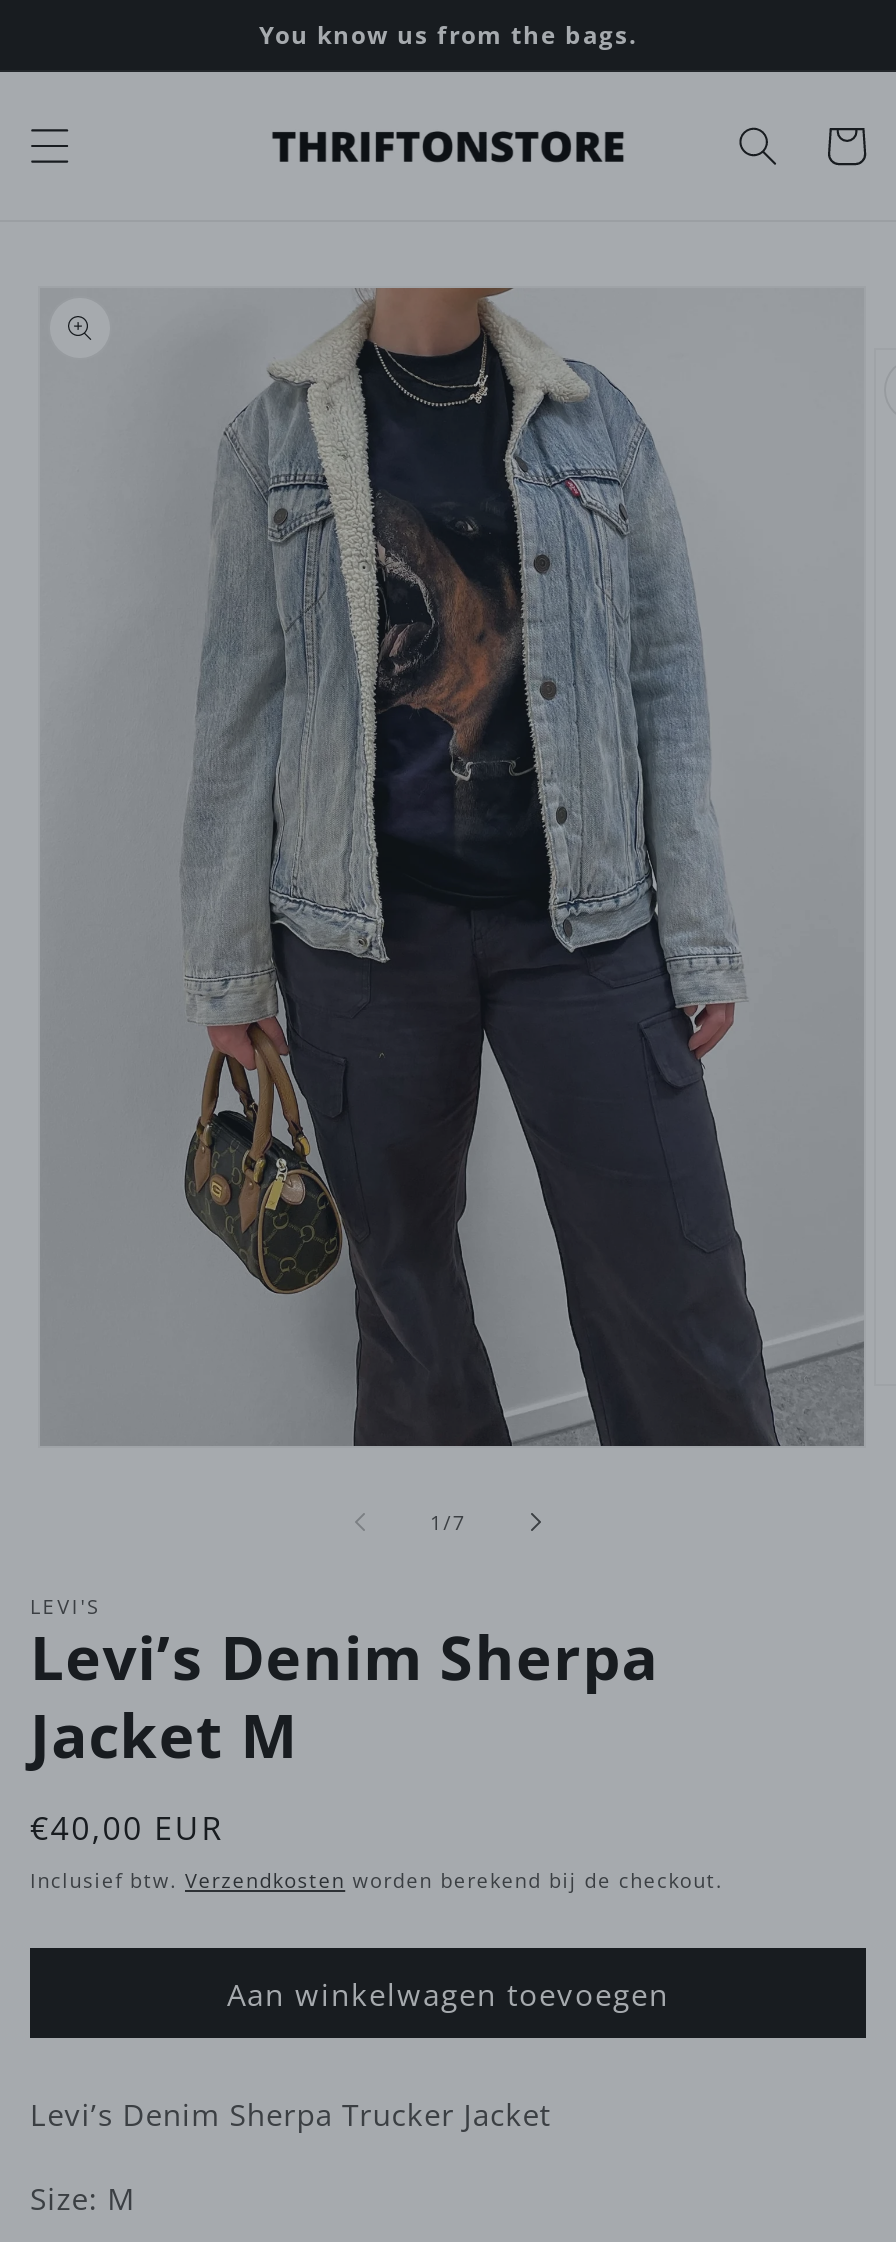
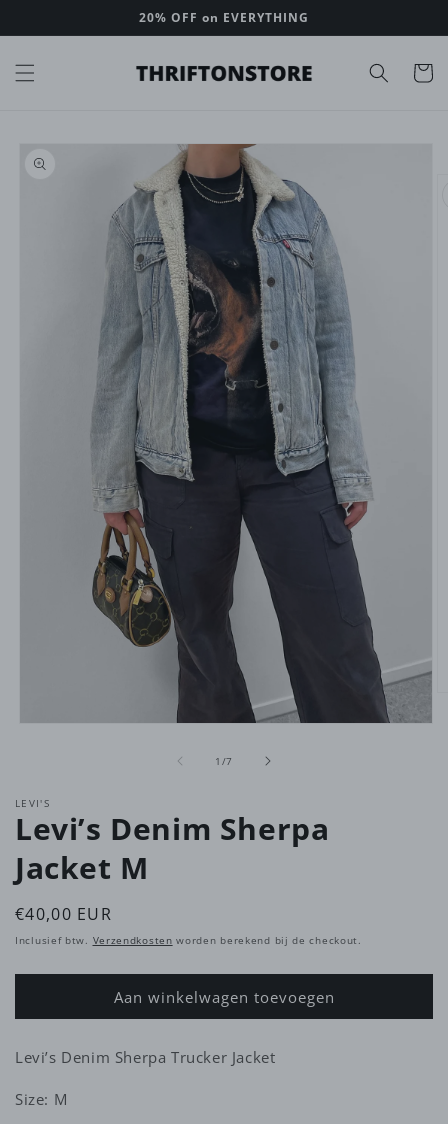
[259,18,637,52] You know us from the bags. -> [139,9,309,26] 20% OFF on EVERYTHING

